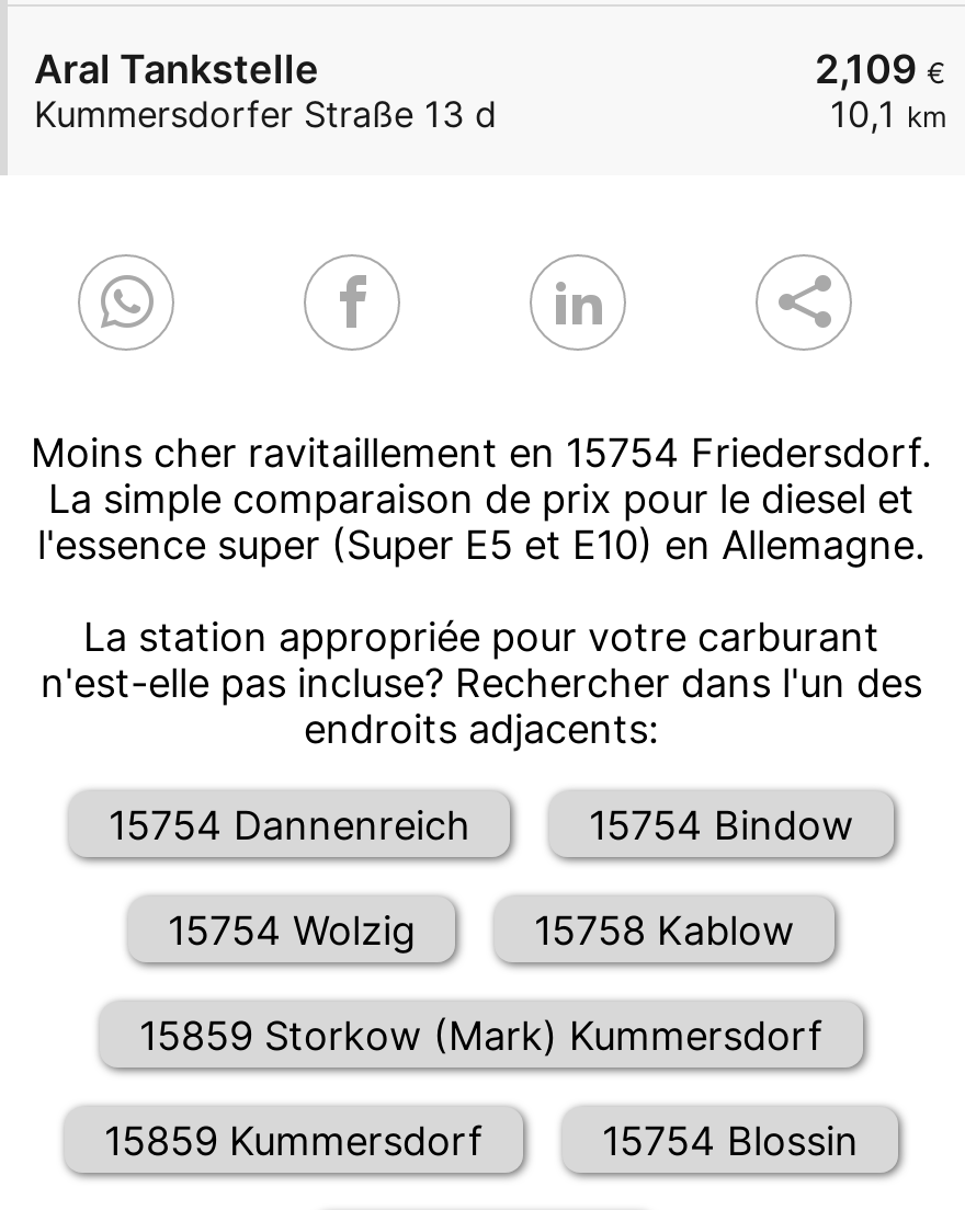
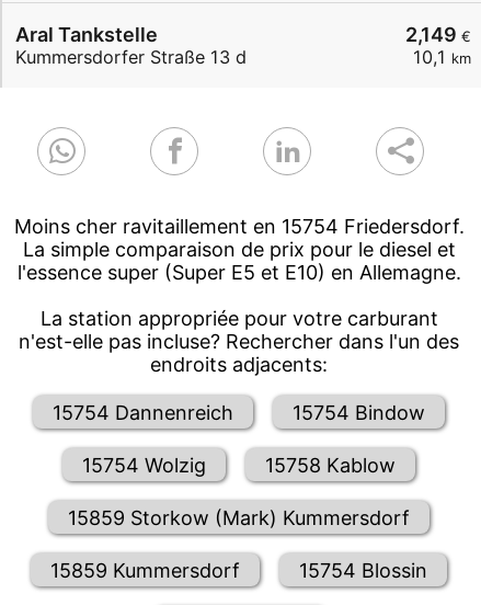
[815,46,946,92] 2,109 € -> [405,23,471,46] 2,149 €

